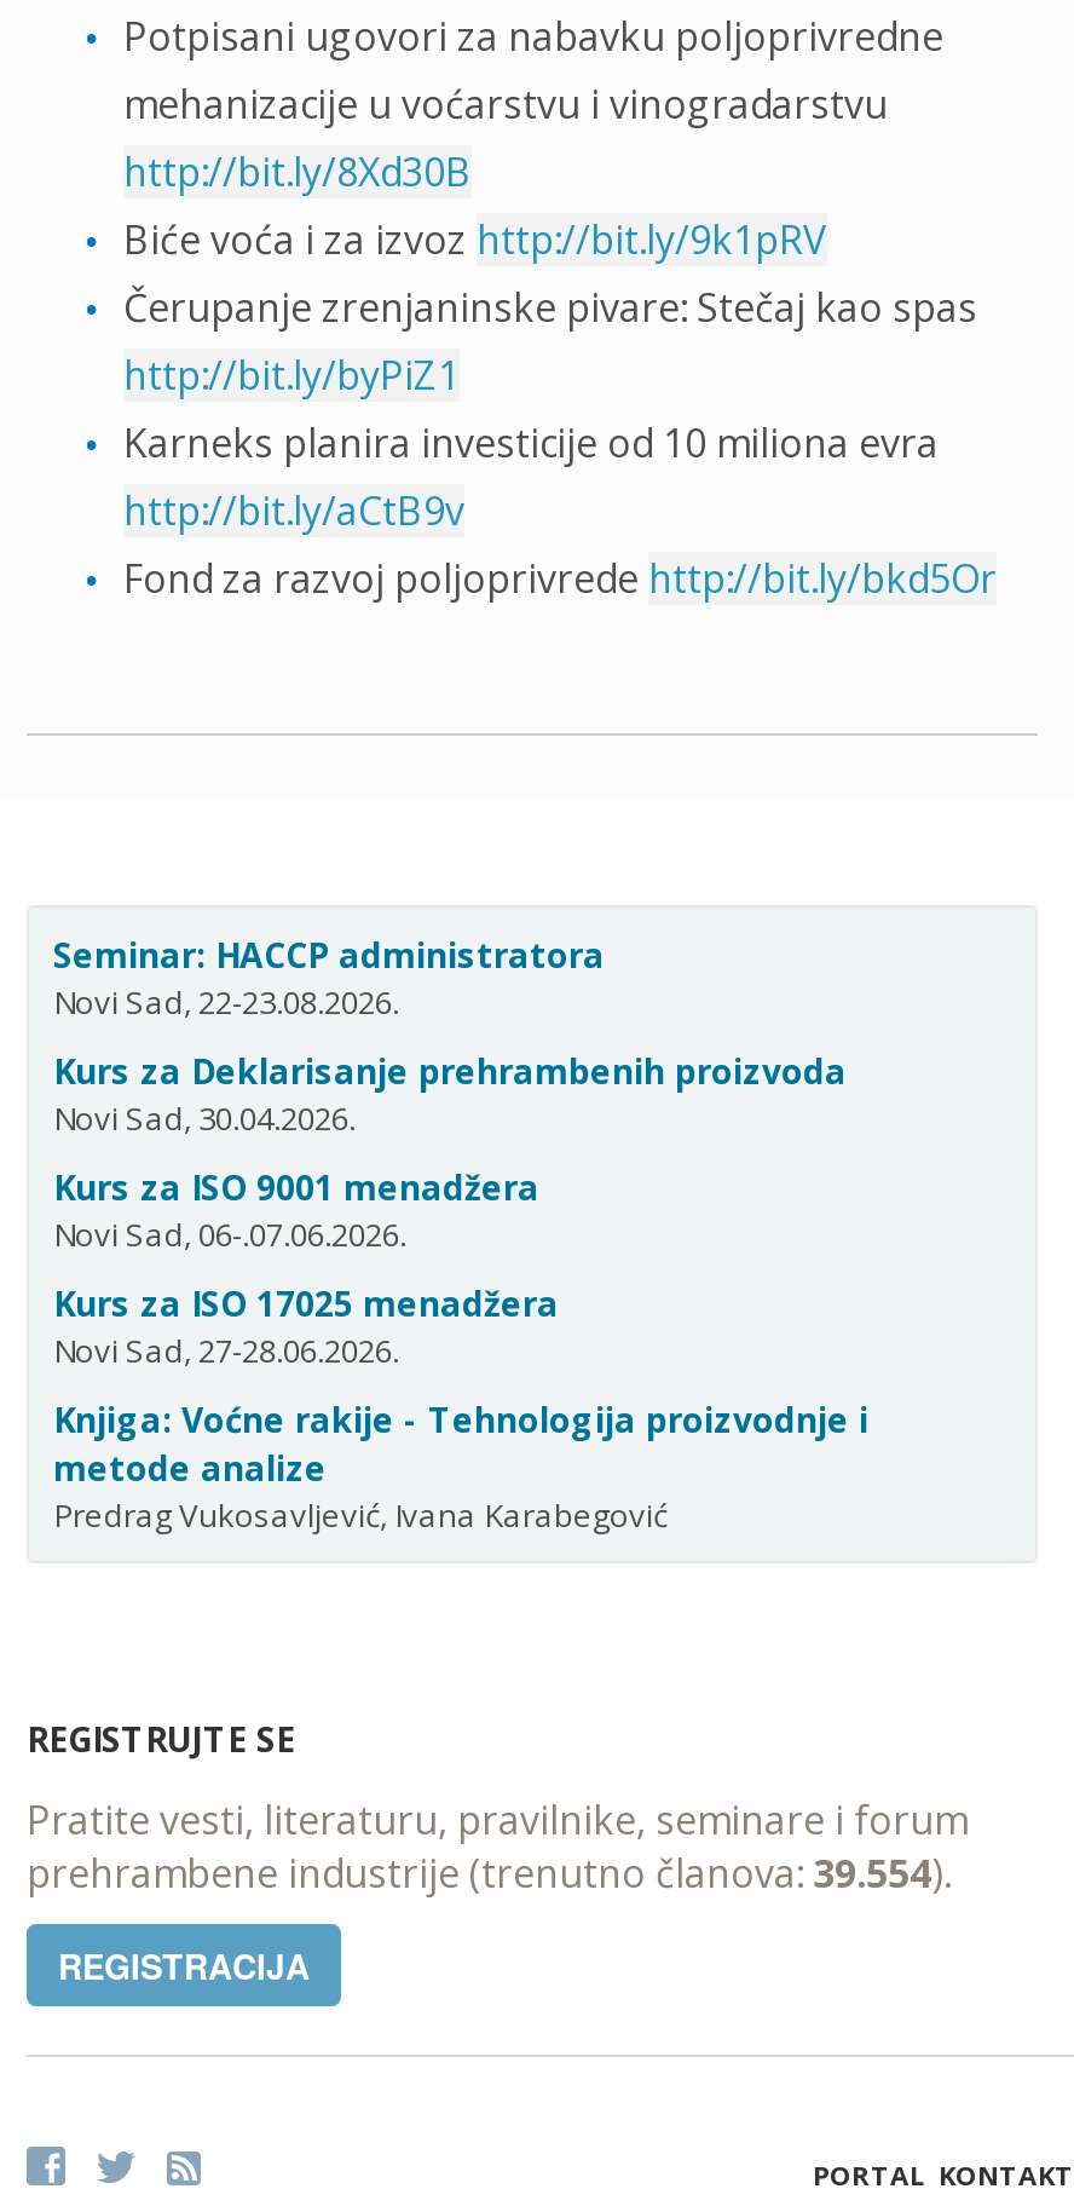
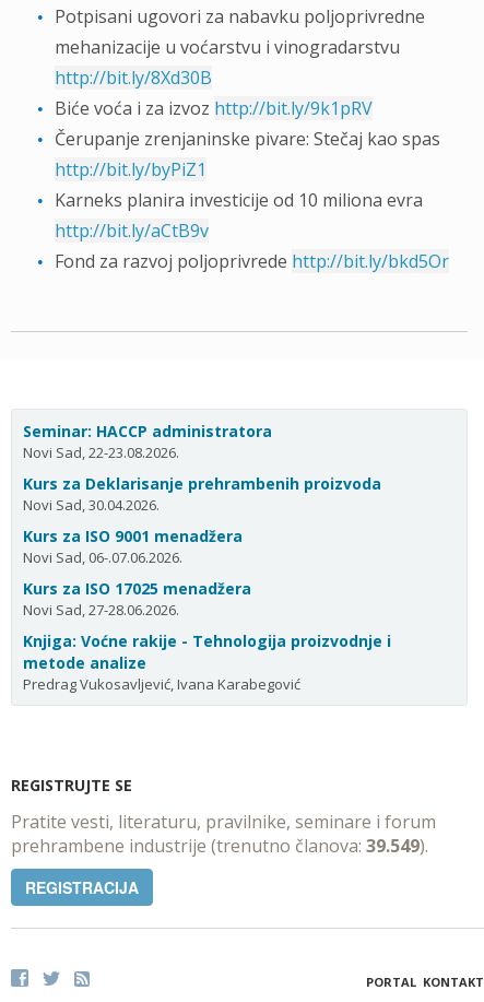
[27,1847,951,1900] prehrambene industrije (trenutno članova: 39.554). -> [11,834,428,858] prehrambene industrije (trenutno članova: 39.549).

